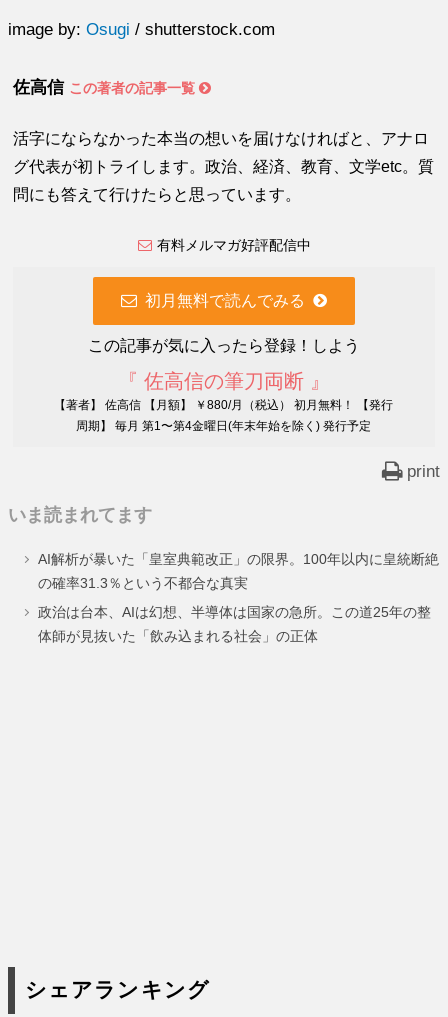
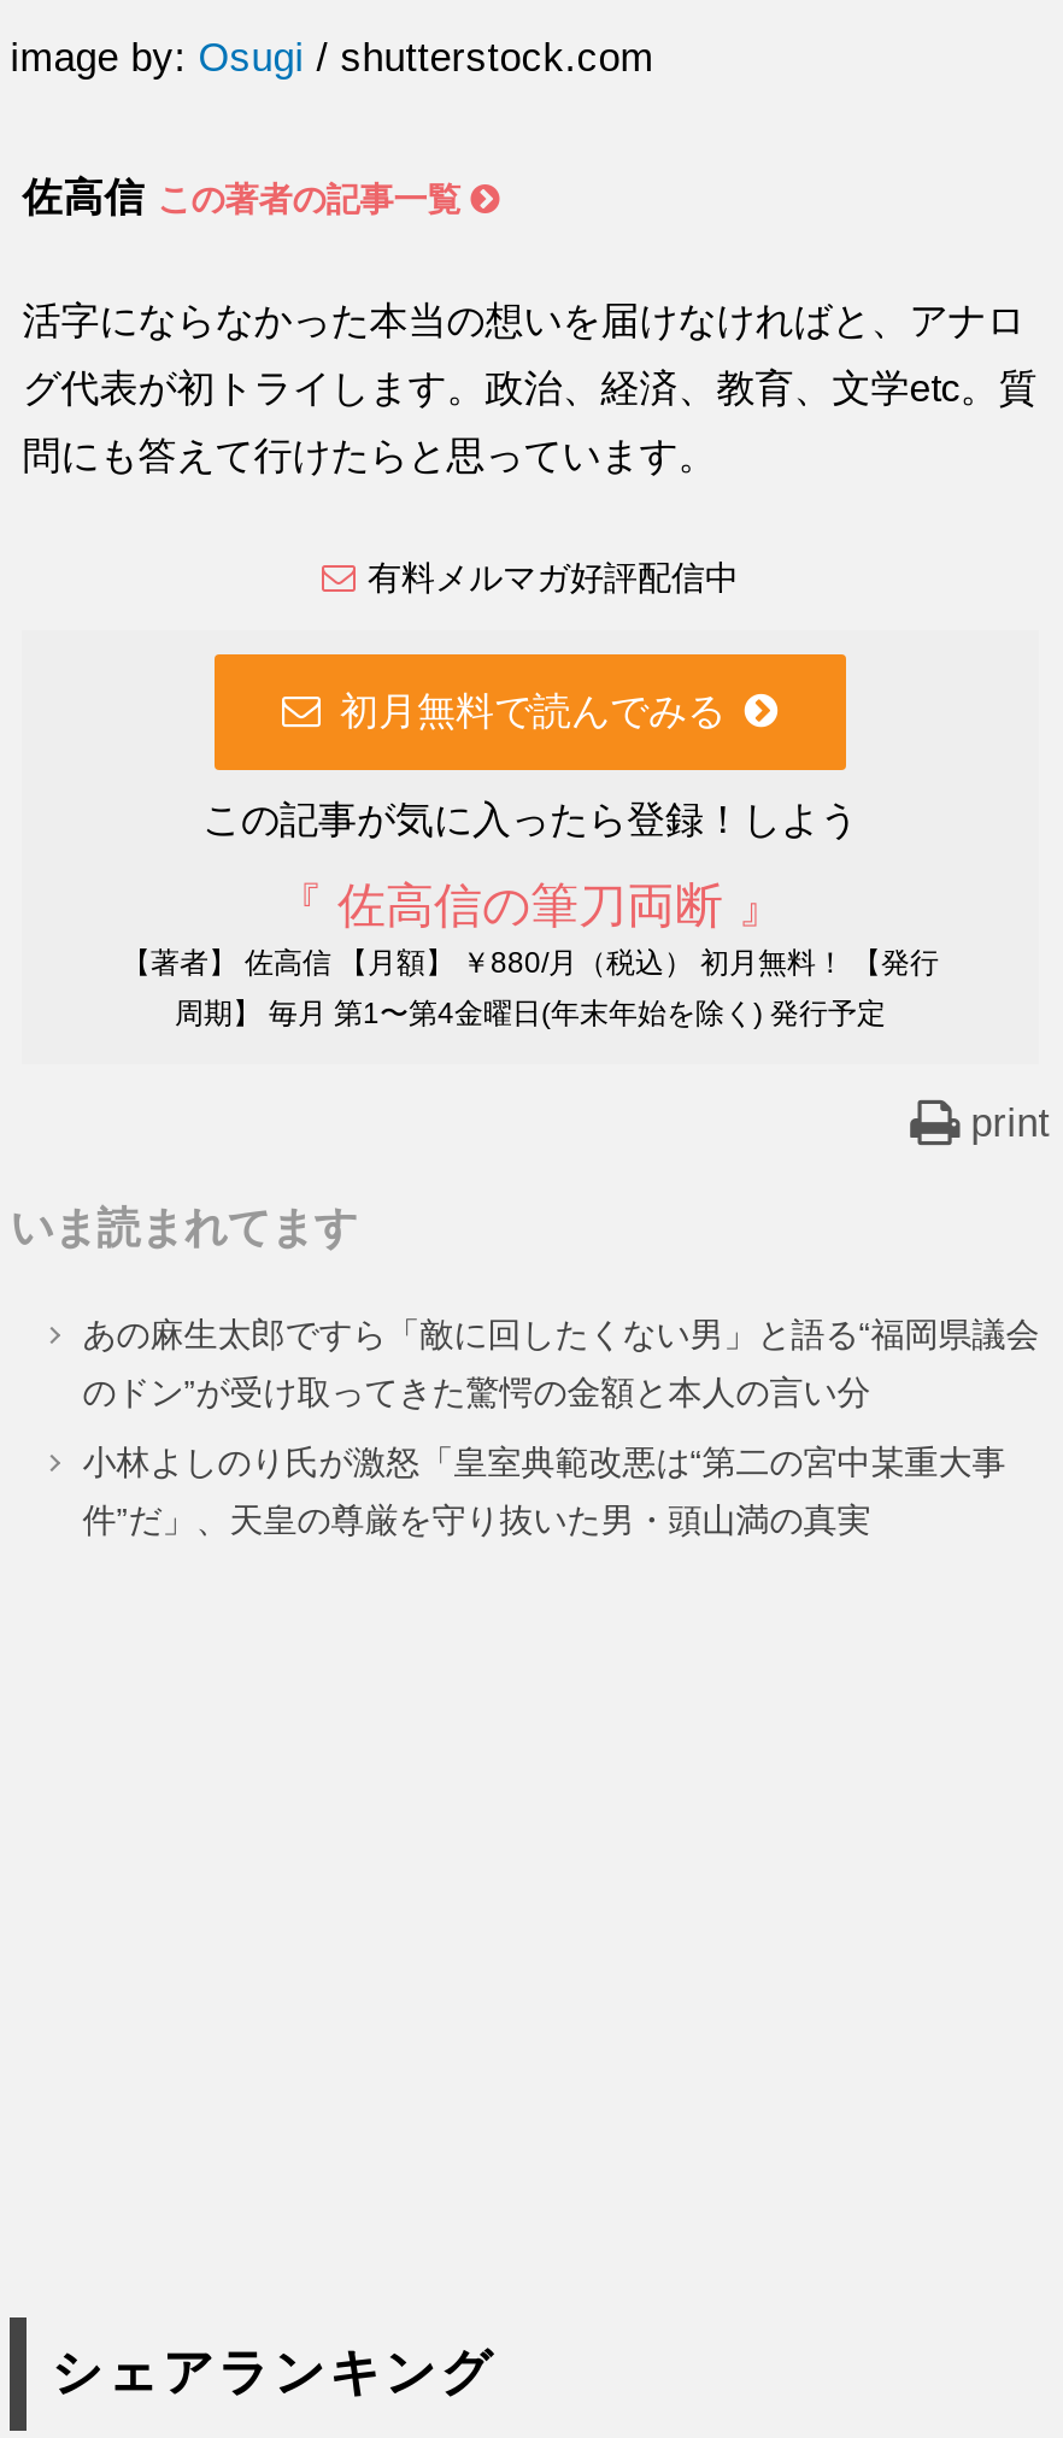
[38,551,439,567] AI解析が暴いた「皇室典範改正」の限界。100年以内に皇統断絶 -> [82,1314,1039,1353] あの麻生太郎ですら「敵に回したくない男」と語る“福岡県議会
[38,575,248,591] の確率31.3％という不都合な真実 -> [82,1372,871,1411] のドン”が受け取ってきた驚愕の金額と本人の言い分
[38,604,431,620] 政治は台本、AIは幻想、半導体は国家の急所。この道25年の整 -> [82,1442,1006,1481] 小林よしのり氏が激怒「皇室典範改悪は“第二の宮中某重大事
[38,628,318,644] 体師が見抜いた「飲み込まれる社会」の正体 -> [82,1500,871,1538] 件”だ」、天皇の尊厳を守り抜いた男・頭山満の真実

